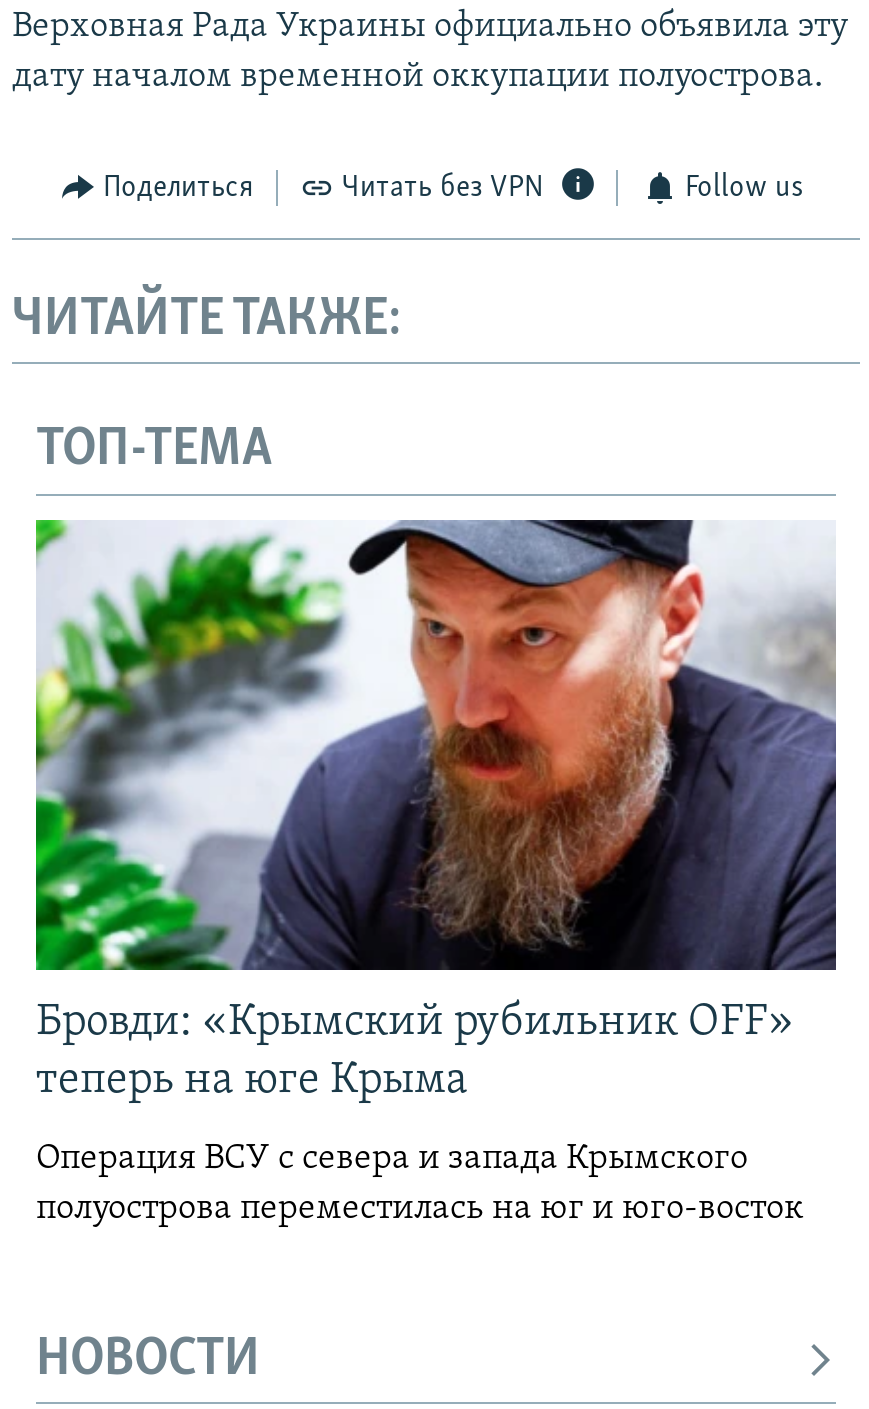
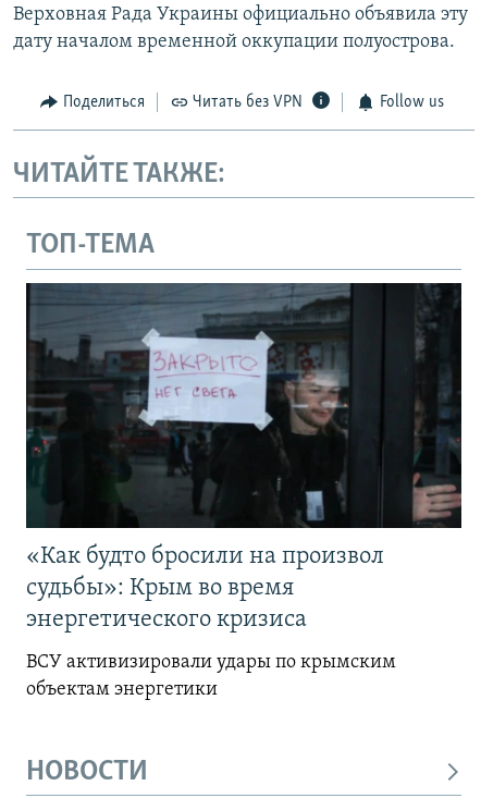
[34,518,838,1104] [image] | Бровди: «Крымский рубильник OFF» | теперь на юге Крыма -> [25,282,462,632] [image] | «Как будто бросили на произвол | судьбы»: Крым во время | энергетического кризиса
[36,1140,804,1228] Операция ВСУ с севера и запада Крымского | полуострова переместилась на юг и юго-восток -> [26,652,396,700] ВСУ активизировали удары по крымским | объектам энергетики

